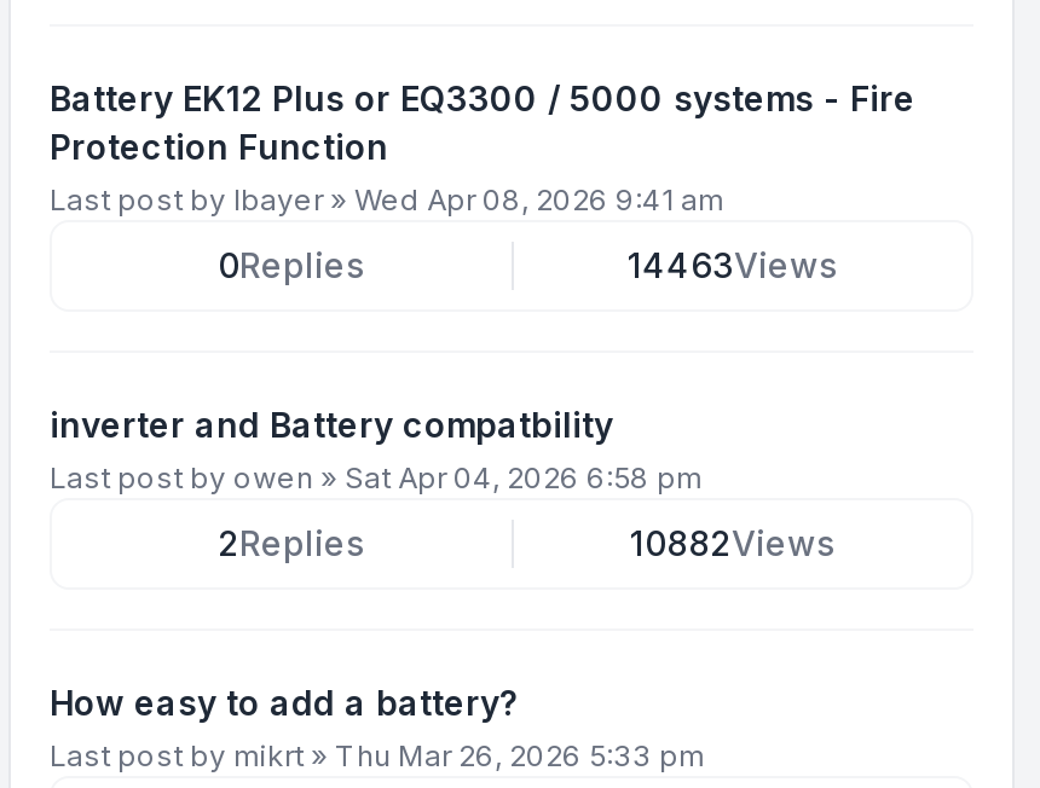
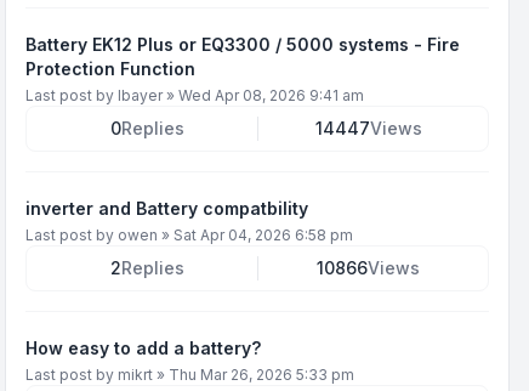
[628,244,838,285] 14463Views -> [315,118,422,138] 14447Views
[630,522,836,563] 10882Views -> [317,257,420,278] 10866Views

